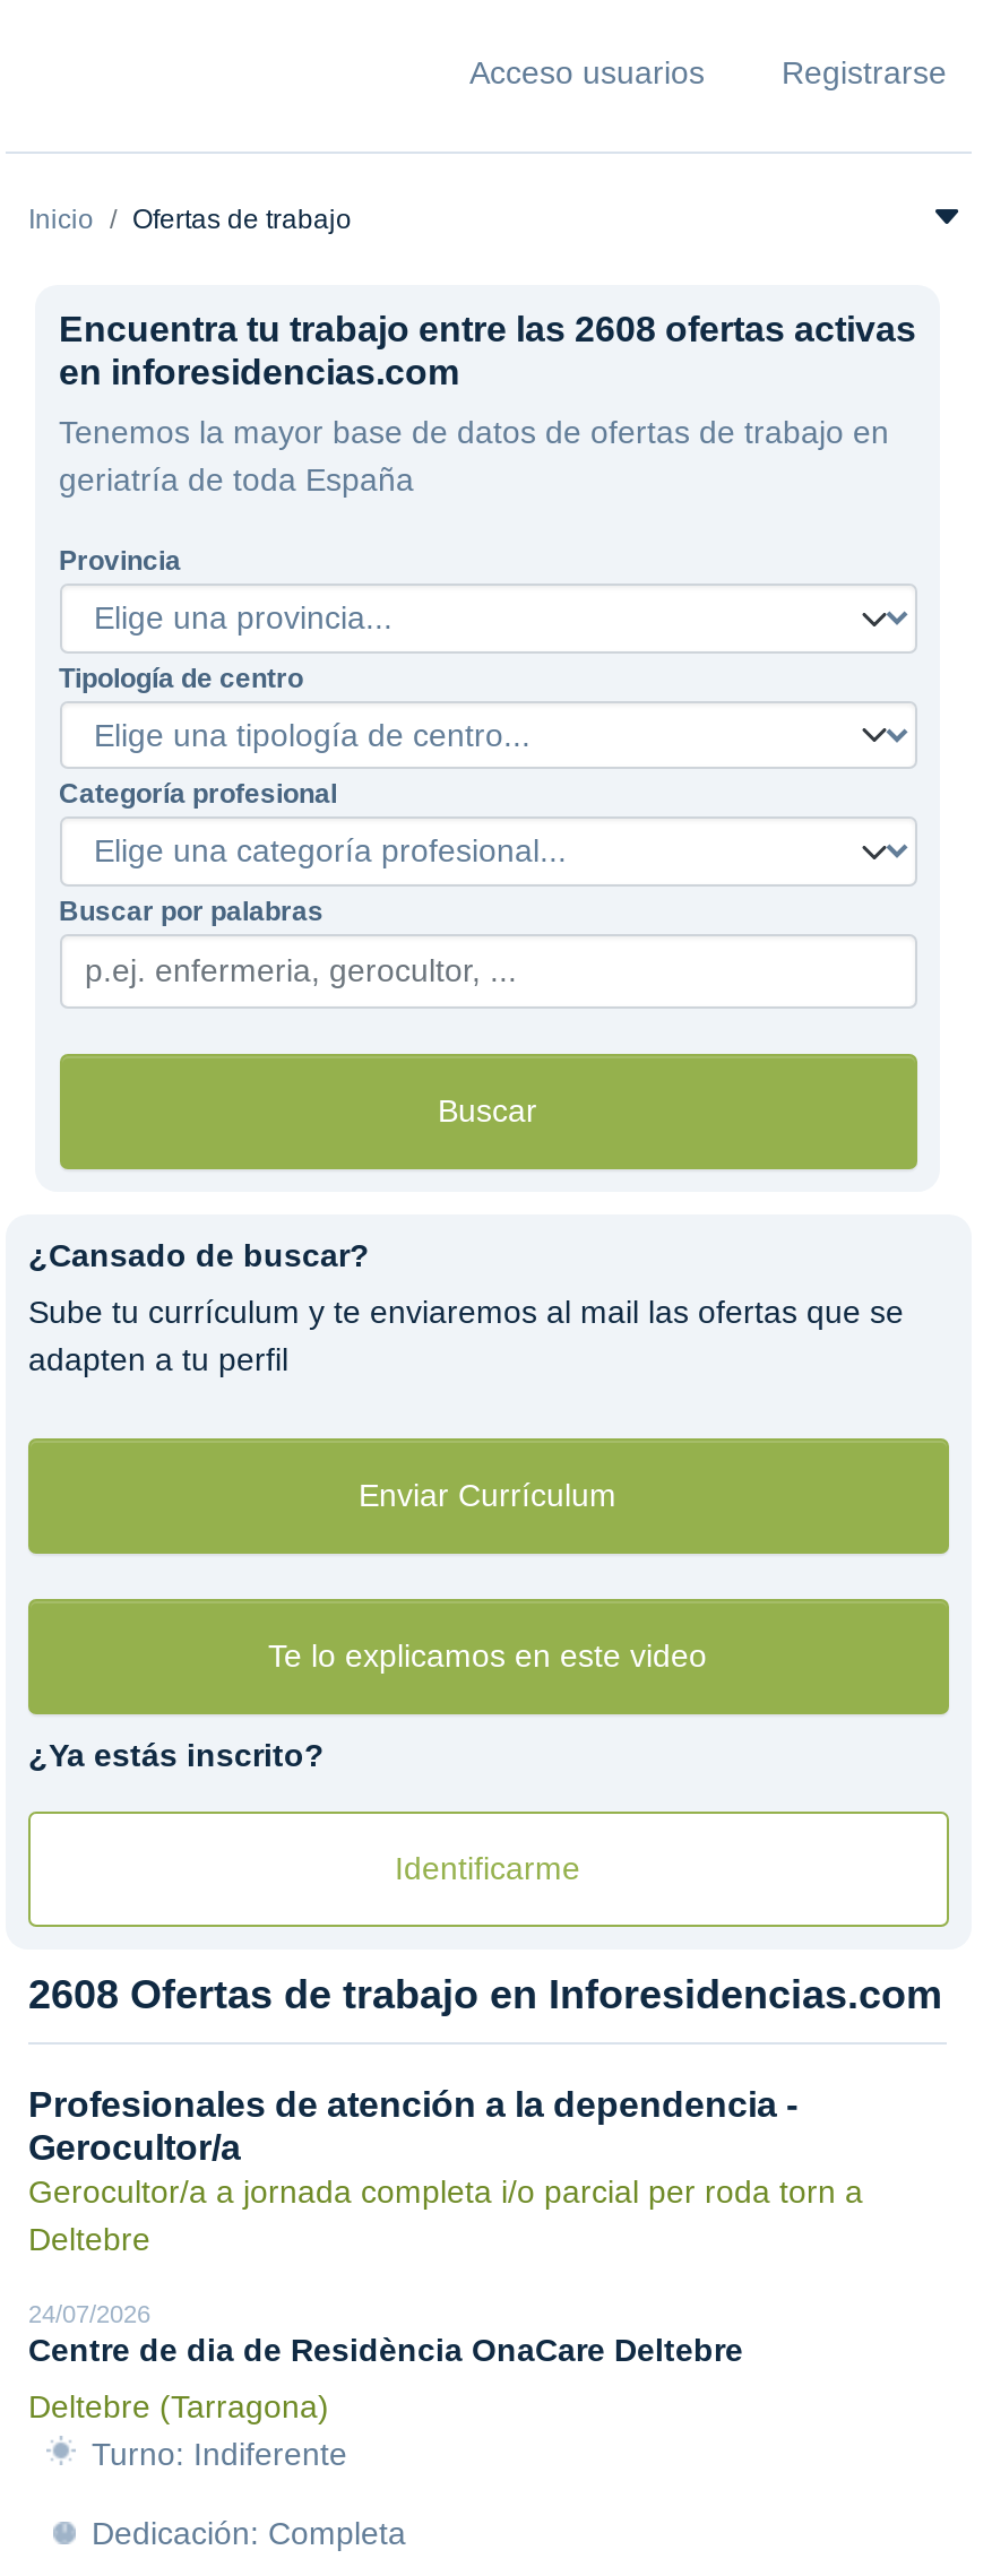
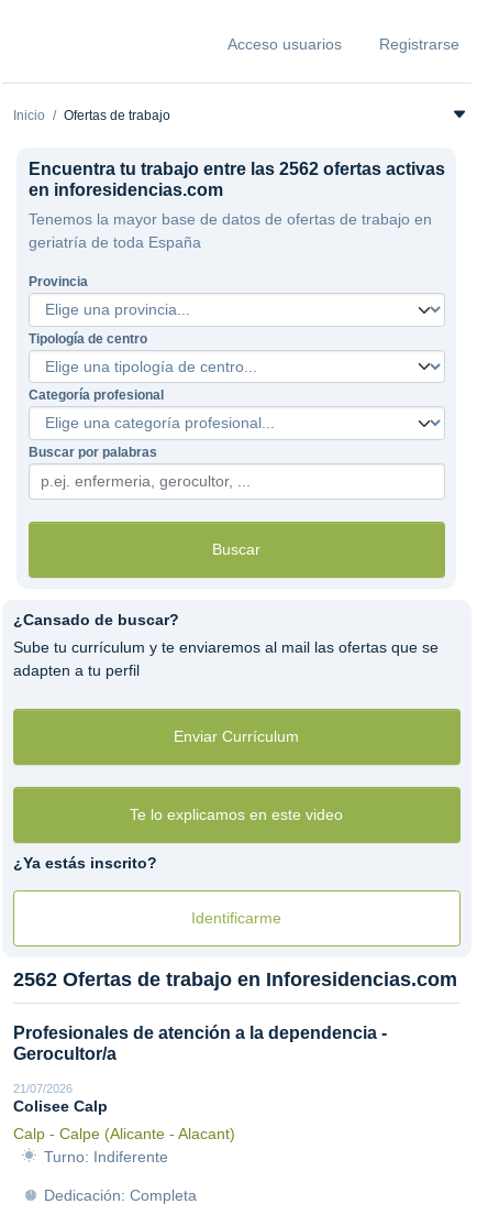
[59,310,916,348] Encuentra tu trabajo entre las 2608 ofertas activas -> [28,160,445,178] Encuentra tu trabajo entre las 2562 ofertas activas
[28,1972,942,2017] 2608 Ofertas de trabajo en Inforesidencias.com -> [13,968,457,990] 2562 Ofertas de trabajo en Inforesidencias.com
[28,2173,863,2424] Gerocultor/a a jornada completa i/o parcial per roda torn a | Deltebre | 24/07/2026 | Centre de dia de Residència OnaCare Deltebre | Deltebre (Tarragona) -> [13,1082,235,1142] 21/07/2026 | Colisee Calp | Calp - Calpe (Alicante - Alacant)

